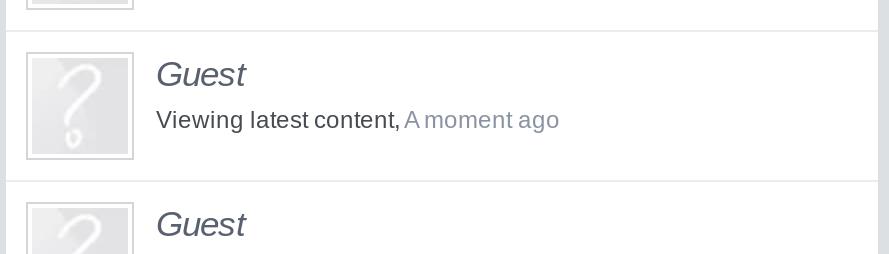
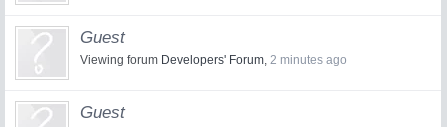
[156,106,560,134] Viewing latest content, A moment ago -> [80,53,347,67] Viewing forum Developers' Forum, 2 minutes ago

